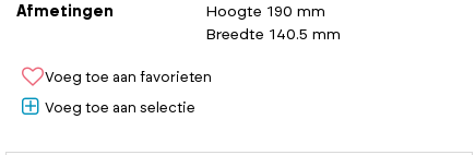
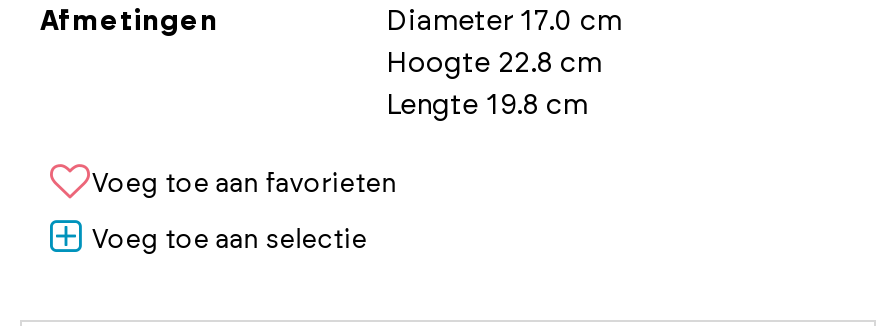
[205,4,341,43] Hoogte 190 mm | Breedte 140.5 mm -> [386,8,622,120] Diameter 17.0 cm | Hoogte 22.8 cm | Lengte 19.8 cm

